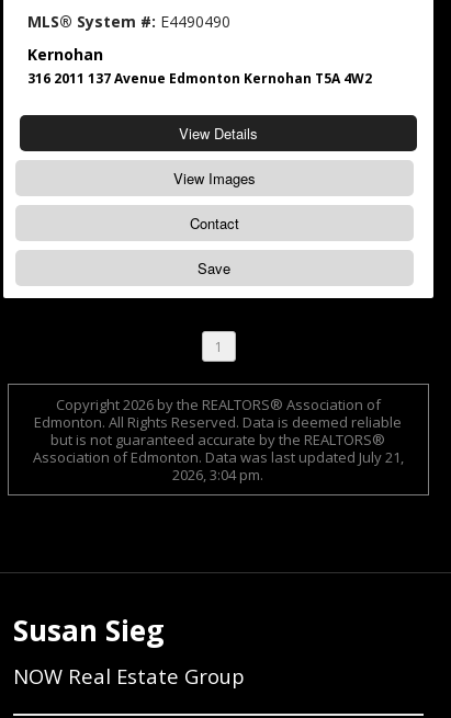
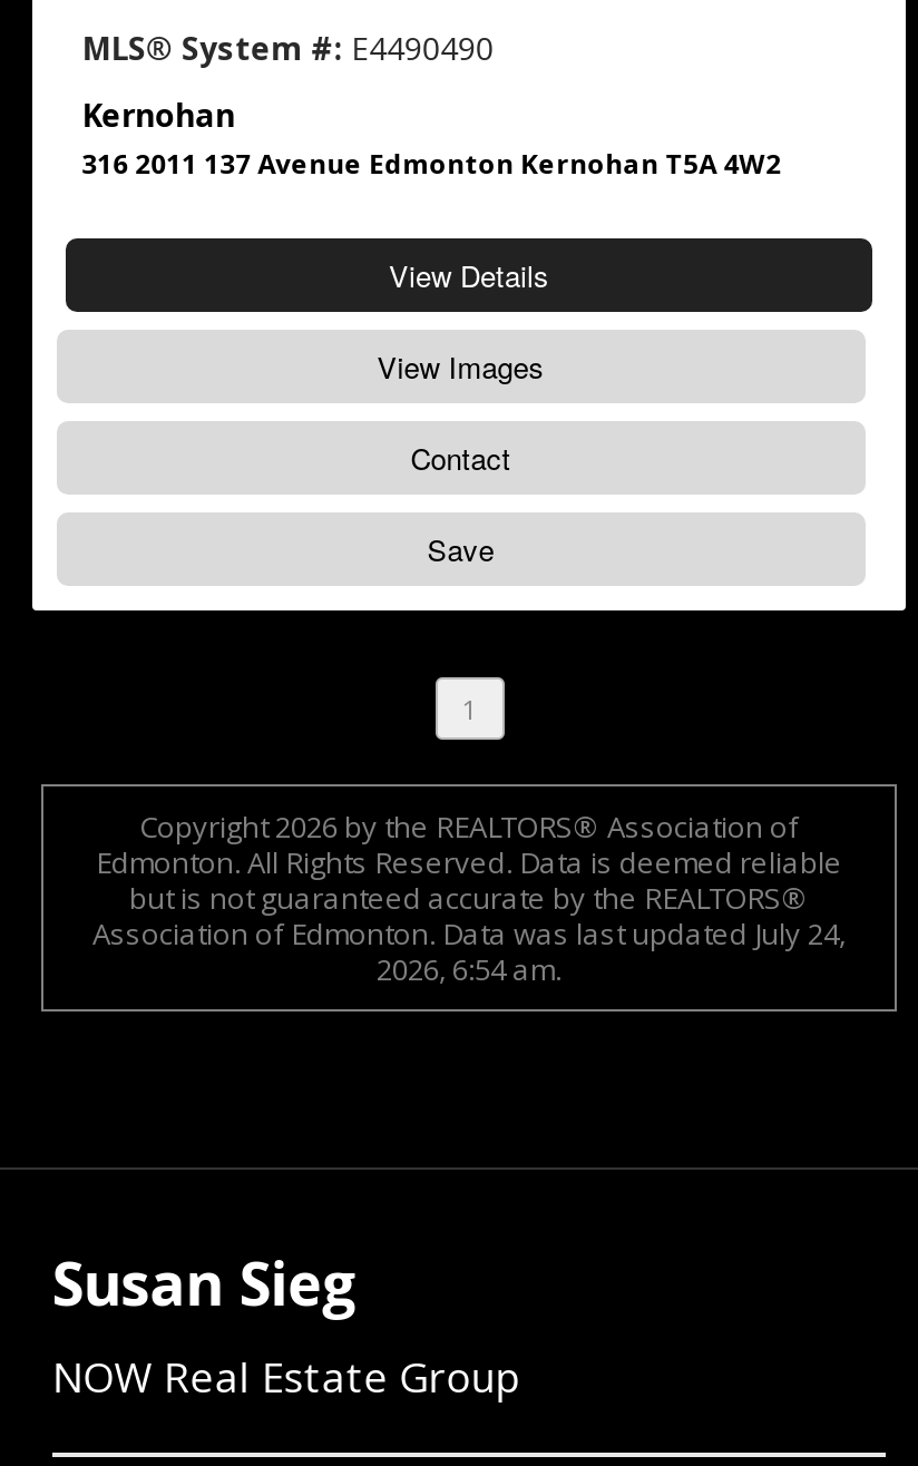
[33,448,404,485] Association of Edmonton. Data was last updated July 21, | 2026, 3:04 pm. -> [92,914,846,990] Association of Edmonton. Data was last updated July 24, | 2026, 6:54 am.

